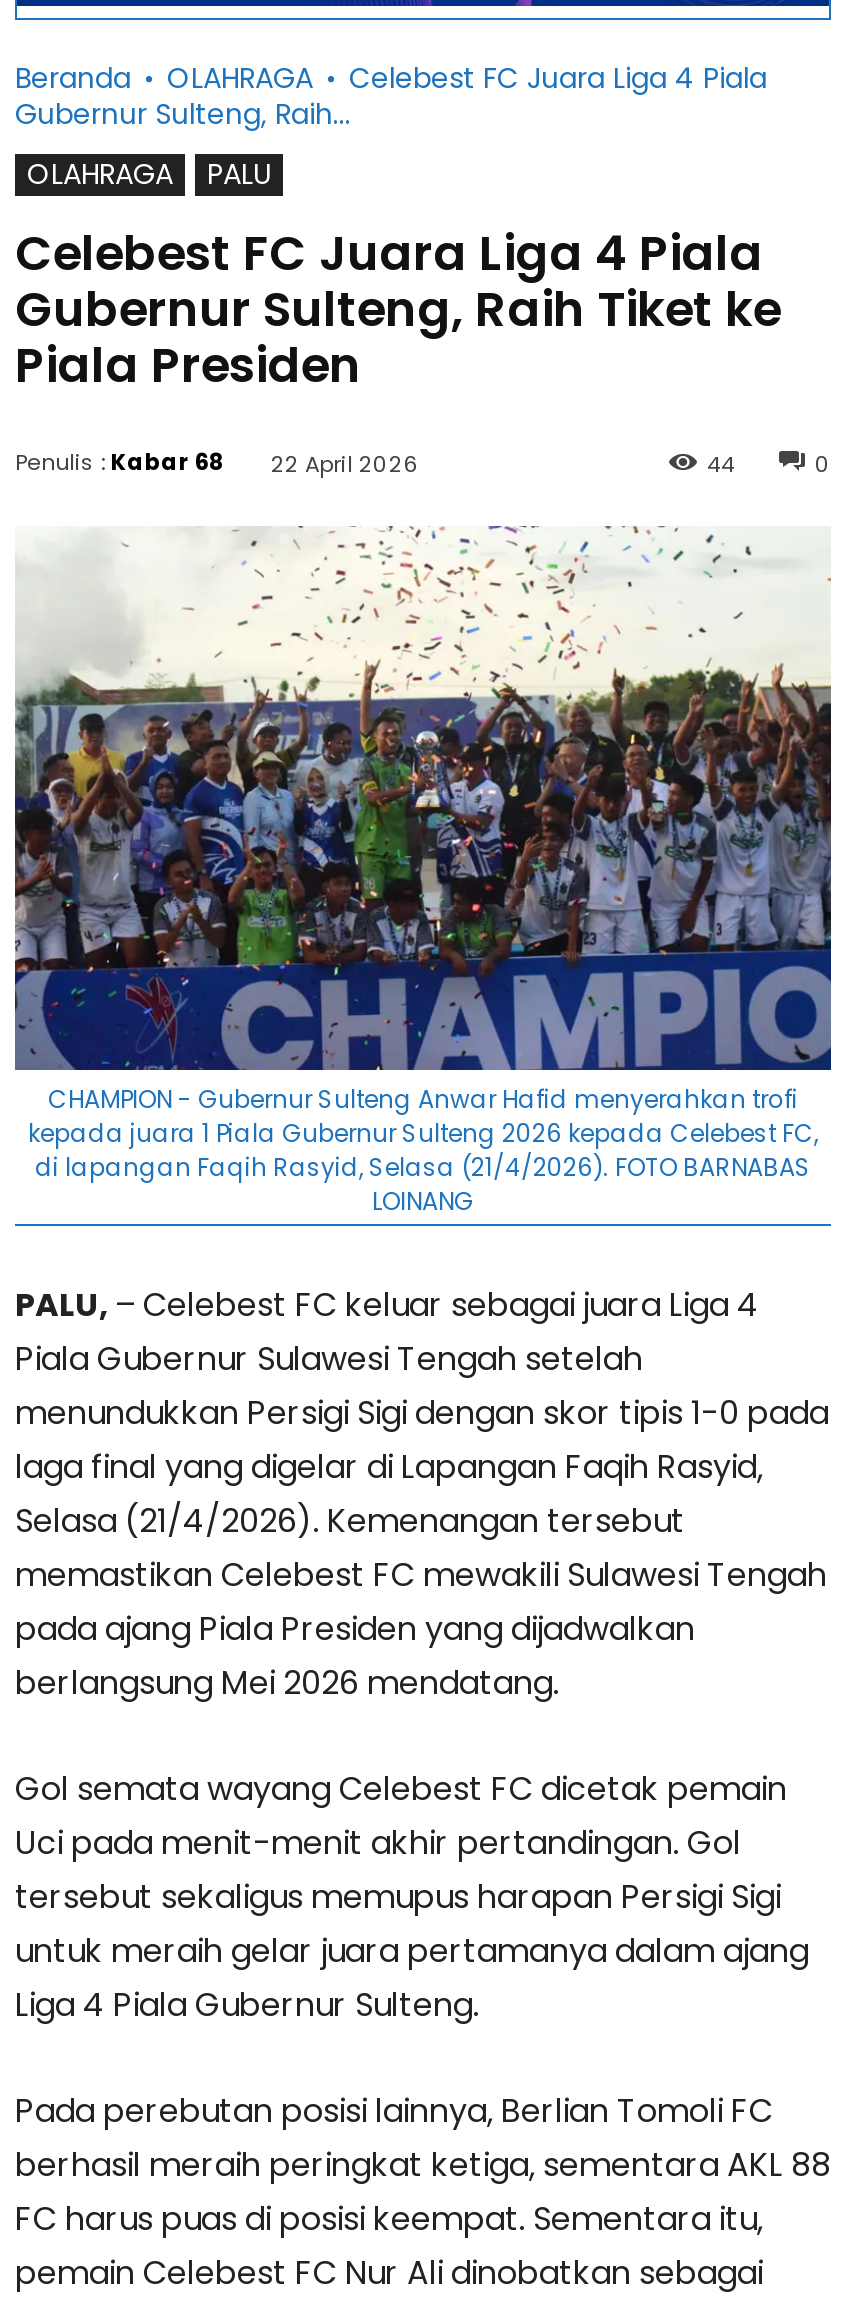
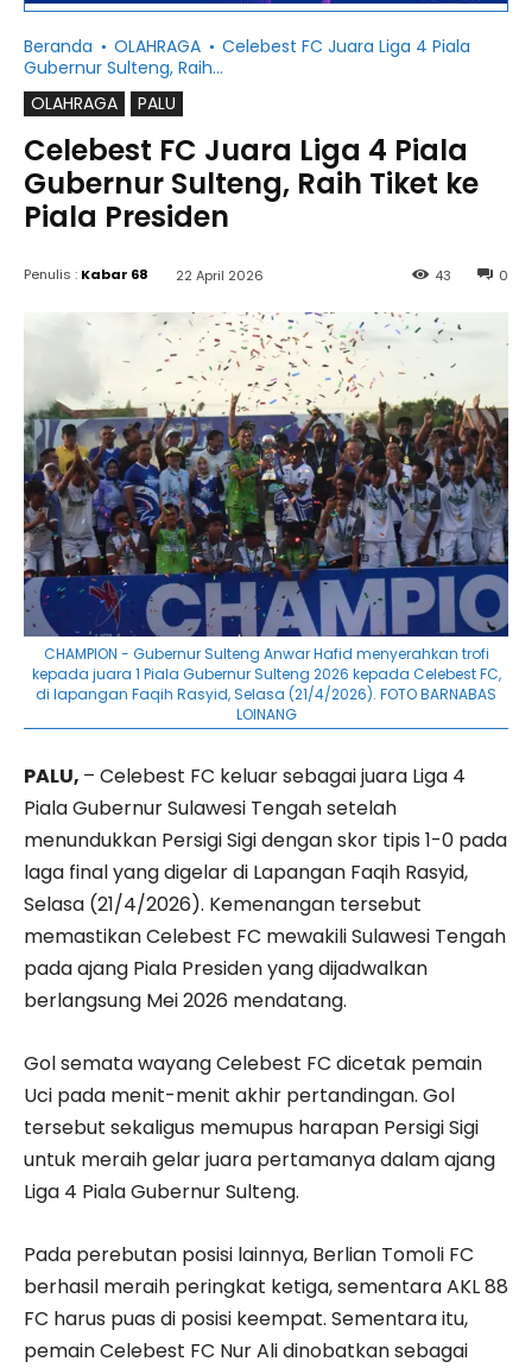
[707,448,735,480] 44 -> [435,266,451,285] 43

